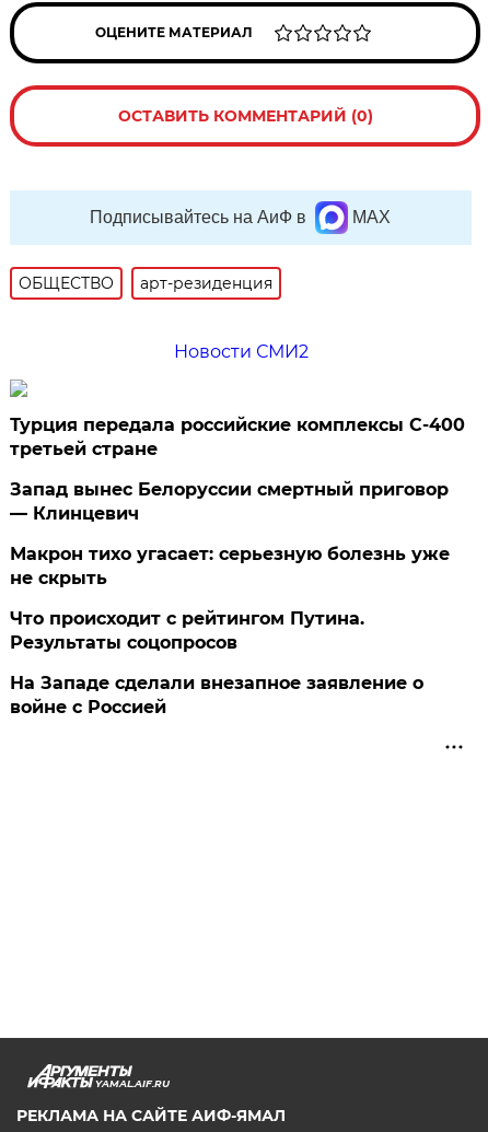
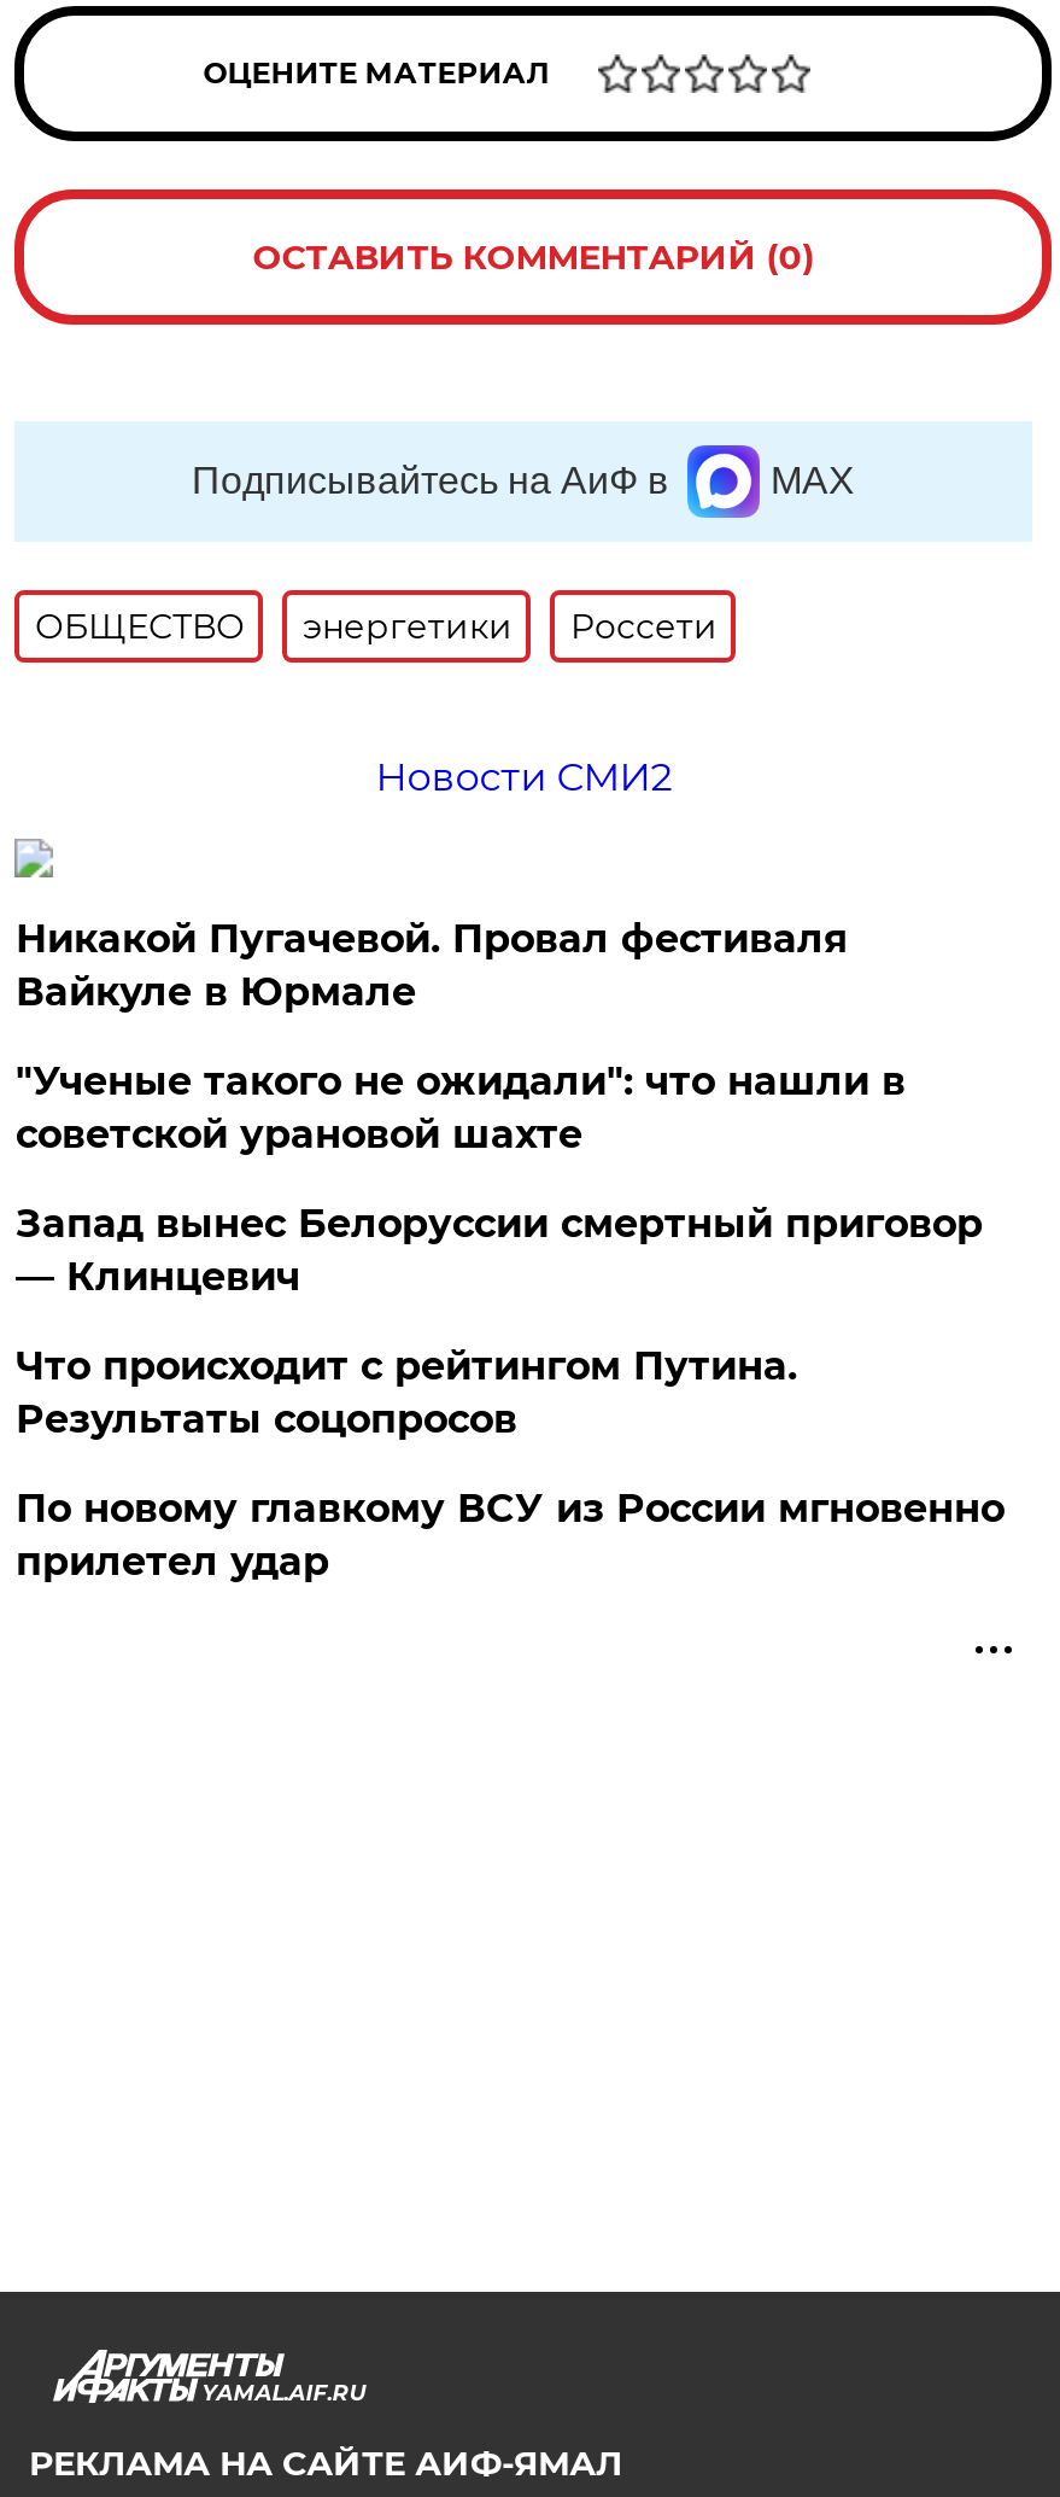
[140,273,273,293] арт-резиденция -> [302,604,717,647] энергетики | Россети
[10,414,465,459] Турция передала российские комплексы С-400 | третьей стране -> [15,915,905,1156] Никакой Пугачевой. Провал фестиваля | Вайкуле в Юрмале | "Ученые такого не ожидали": что нашли в | советской урановой шахте
moved [10,479,449,523] -> [15,1200,983,1299]: Запад вынес Белоруссии смертный приговор | — Клинцевич
[10,543,450,588] Макрон тихо угасает: серьезную болезнь уже | не скрыть -> none
[10,672,424,717] На Западе сделали внезапное заявление о | войне с Россией -> [15,1485,1004,1584] По новому главкому ВСУ из России мгновенно | прилетел удар

